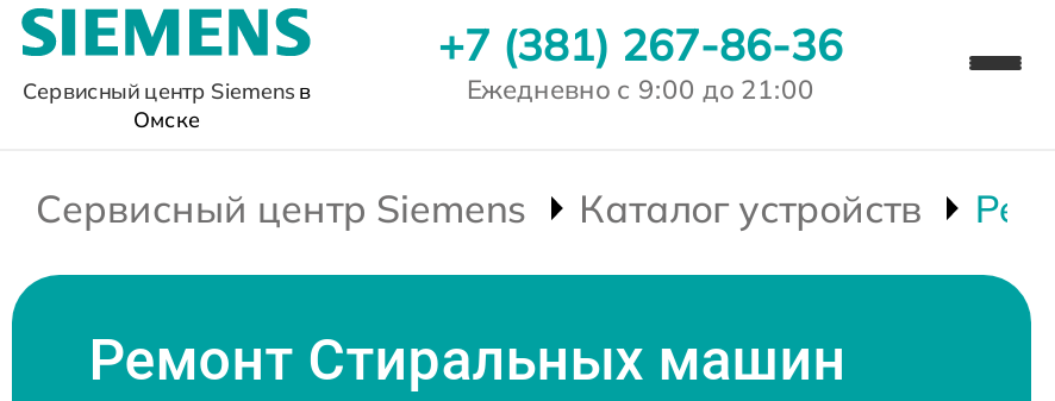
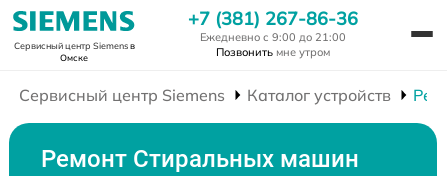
none -> [216,45,330,59] Позвонить мне утром

